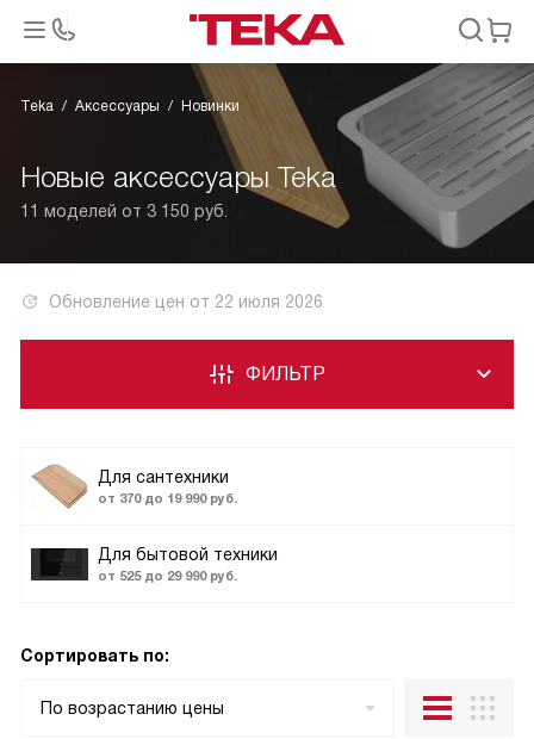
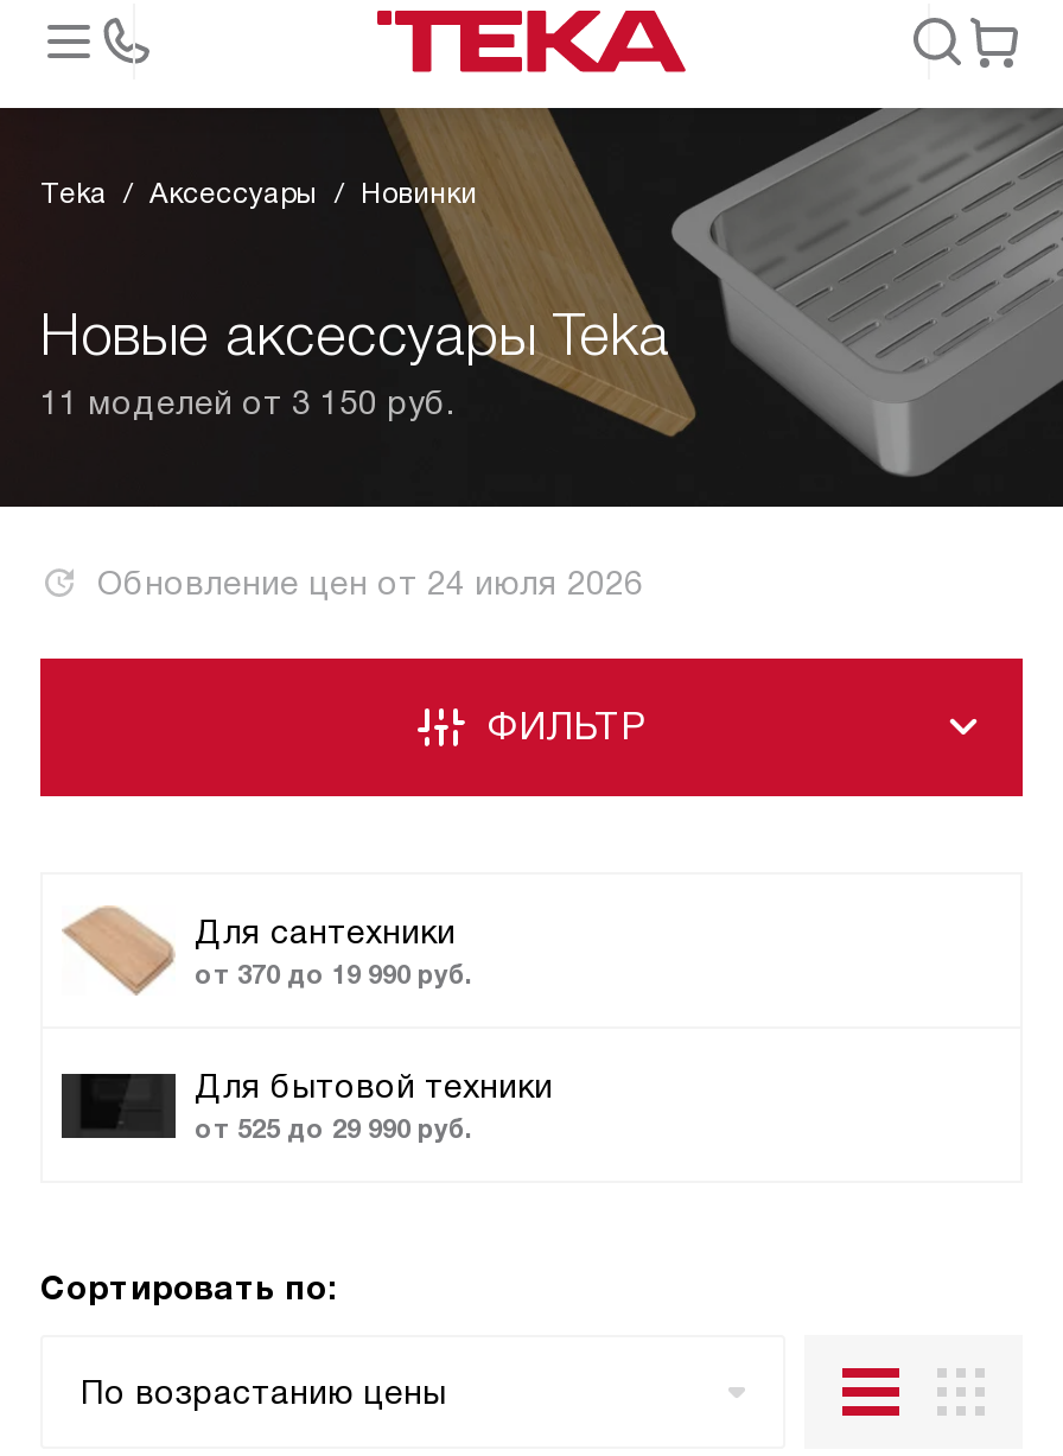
[49,292,323,311] Обновление цен от 22 июля 2026 -> [97,564,643,602] Обновление цен от 24 июля 2026

